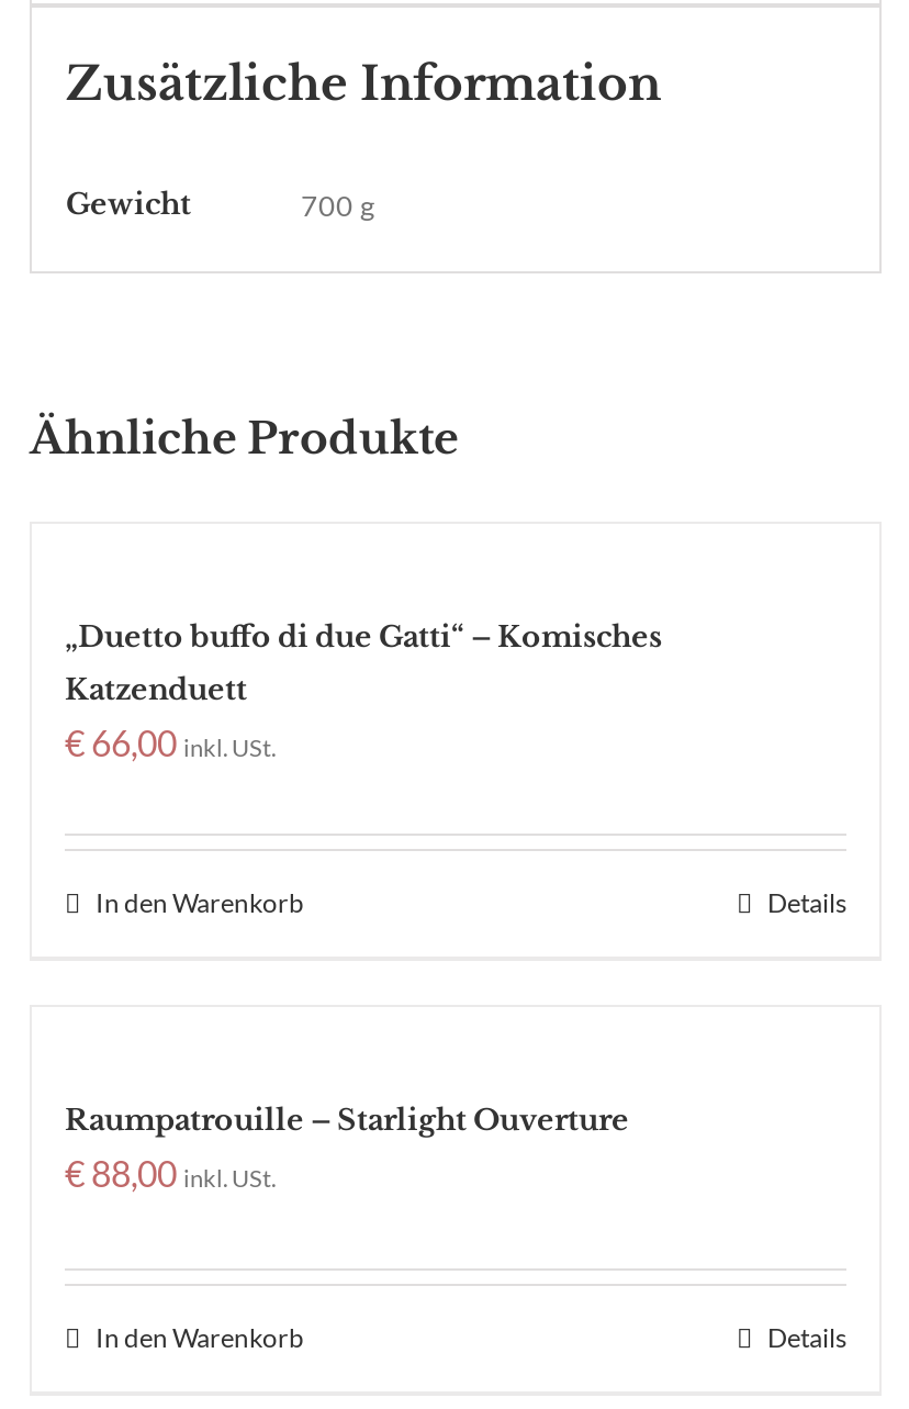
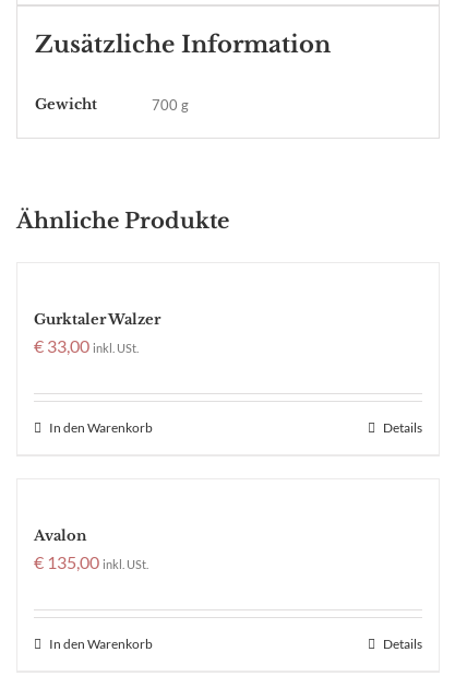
[65,618,662,763] „Duetto buffo di due Gatti“ – Komisches | Katzenduett | €66,00 inkl. USt. -> [34,310,160,356] Gurktaler Walzer | €33,00 inkl. USt.
[65,1101,629,1194] Raumpatrouille – Starlight Ouverture | €88,00 inkl. USt. -> [34,526,148,572] Avalon | €135,00 inkl. USt.

